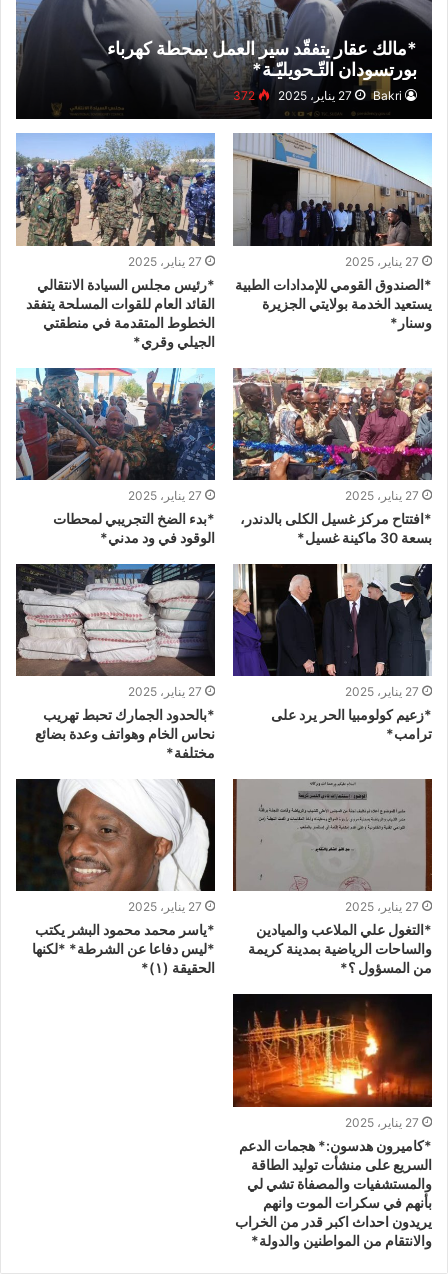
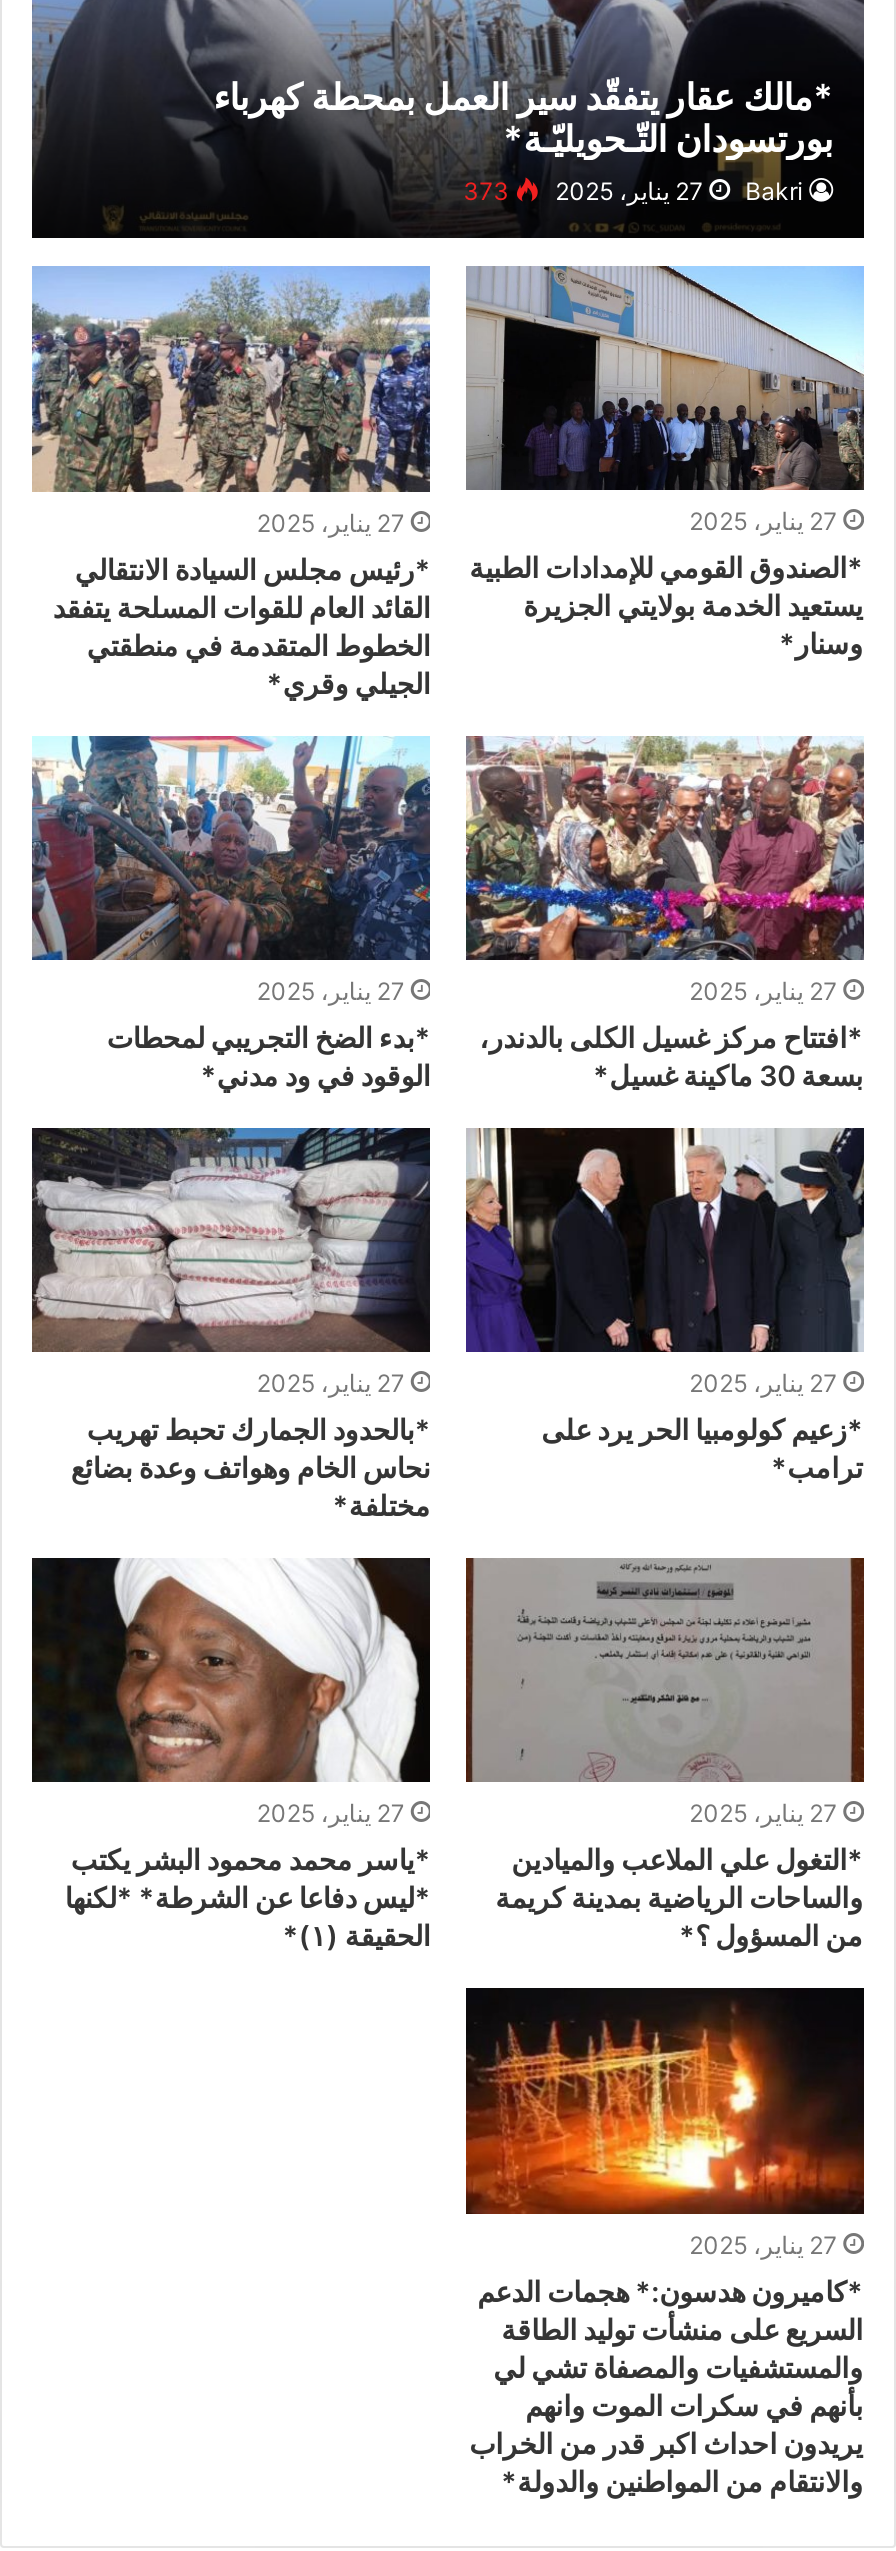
[233,88,255,103] 372 -> [463,176,509,206] 373

